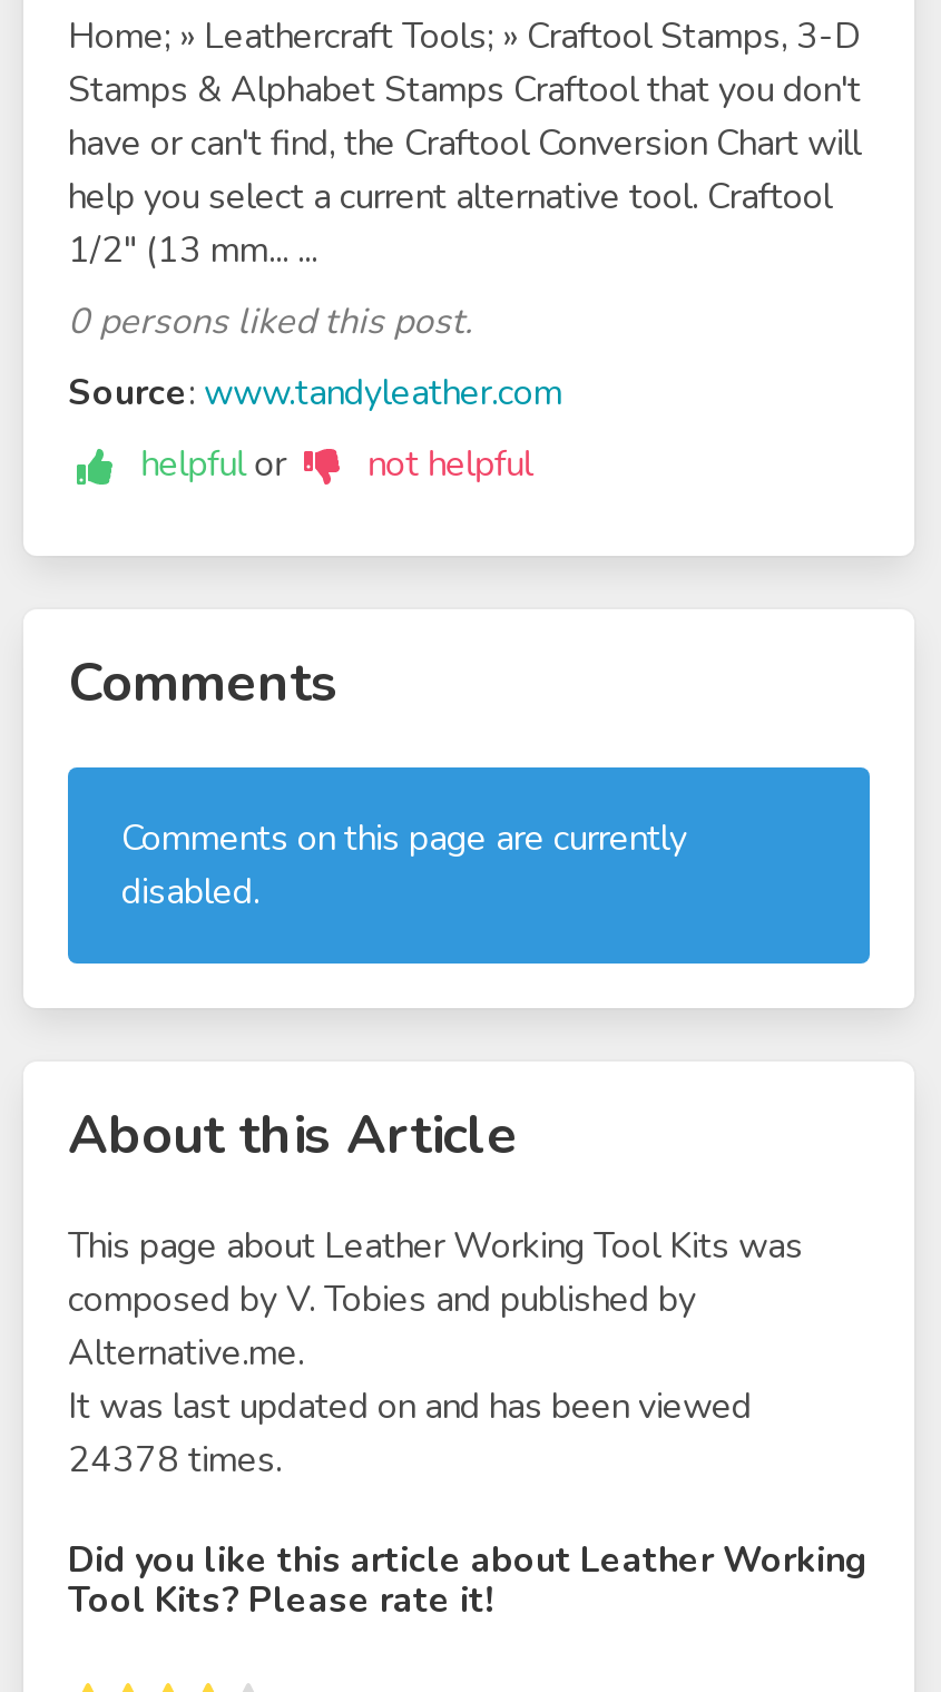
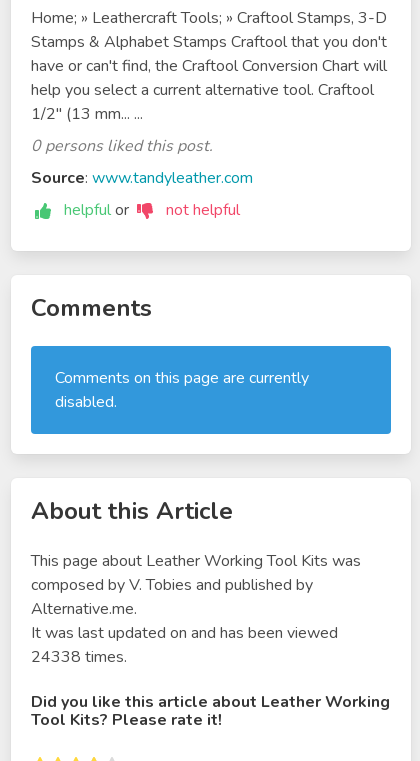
[68,1435,282,1484] 24378 times. -> [31,646,127,668] 24338 times.

